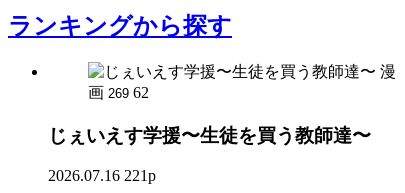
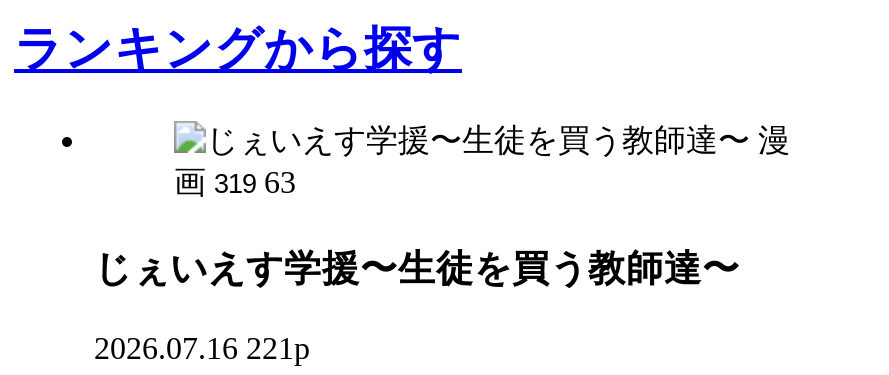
[88,84,149,101] 画 269 62 -> [174,165,296,199] 画 319 63

